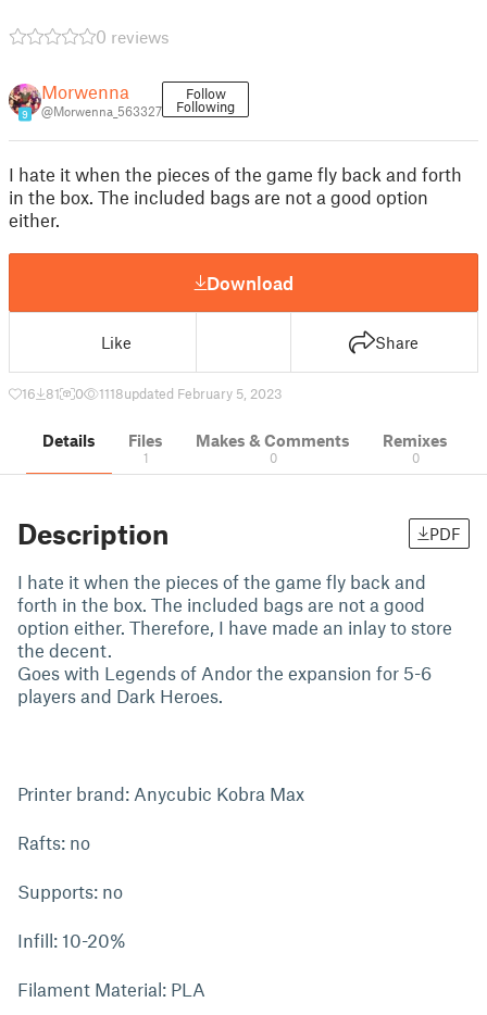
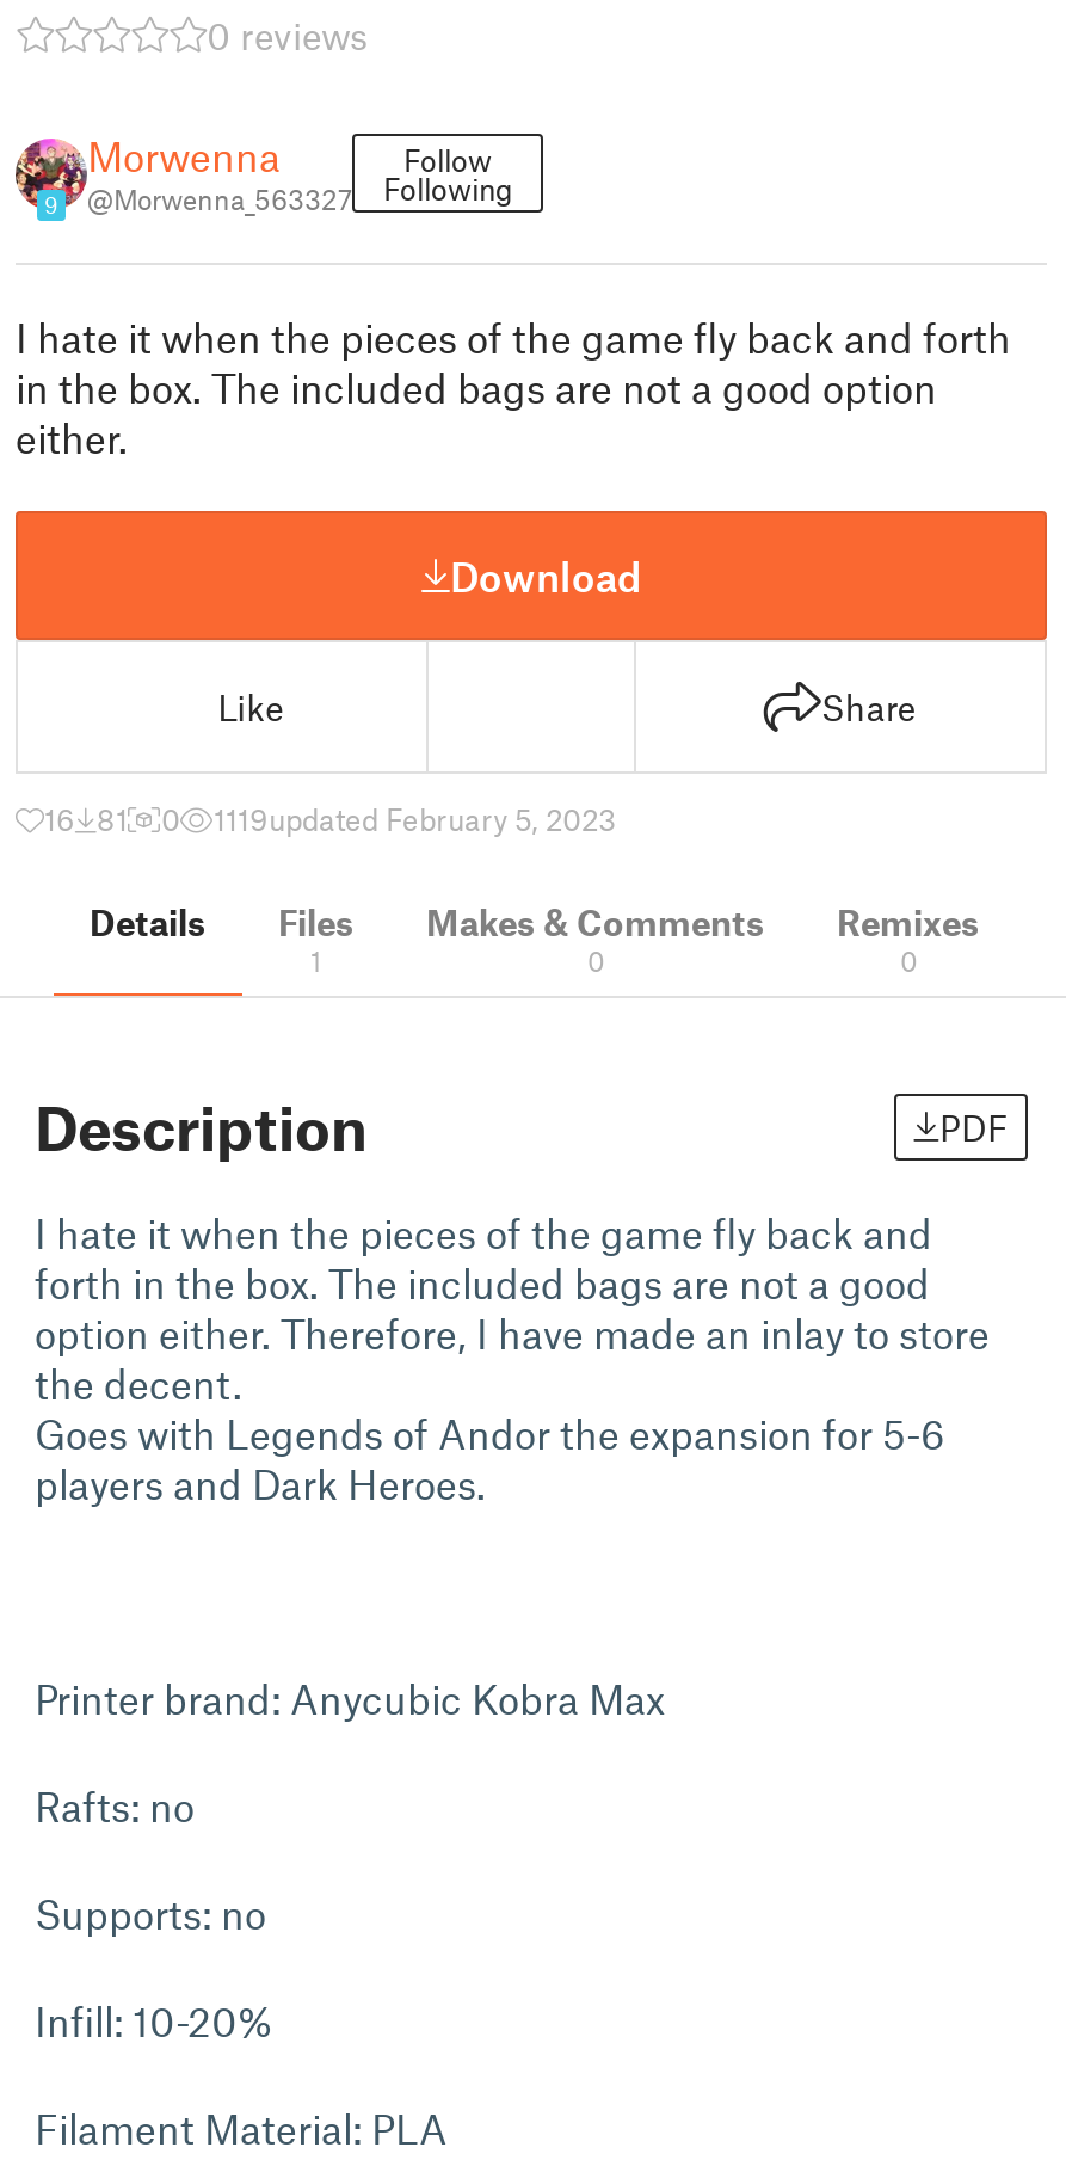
[99,385,283,402] 1118updated February 5, 2023 -> [214,800,617,838] 1119updated February 5, 2023

